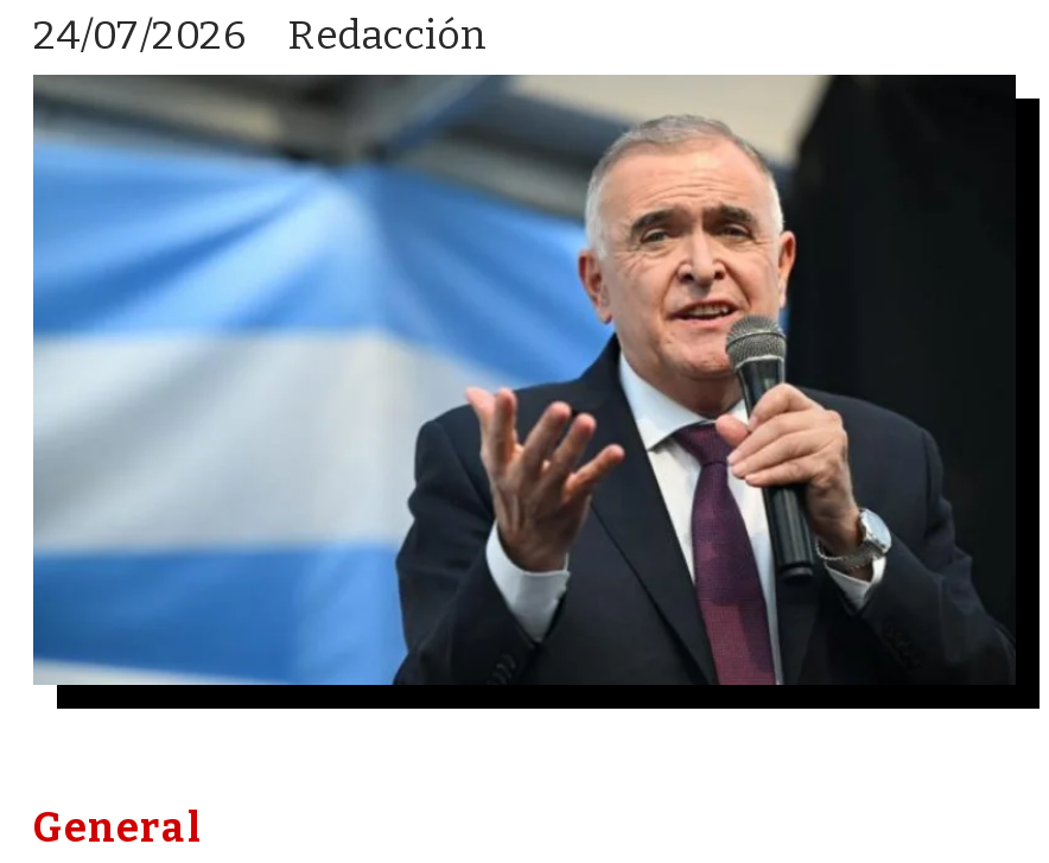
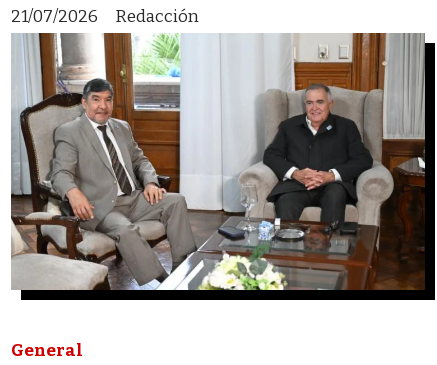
[33,11,487,61] 24/07/2026 Redacción -> [11,6,199,27] 21/07/2026 Redacción
[31,72,1016,687] [image] -> [10,32,426,291] [image]

